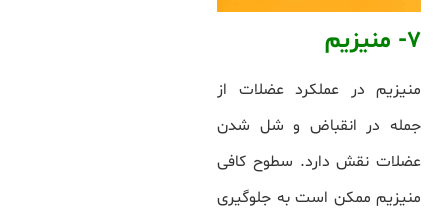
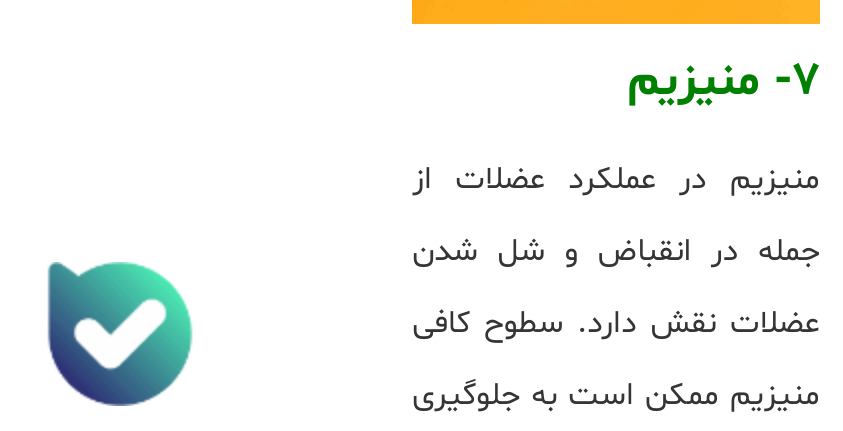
none -> [46,260,194,408] [image]

